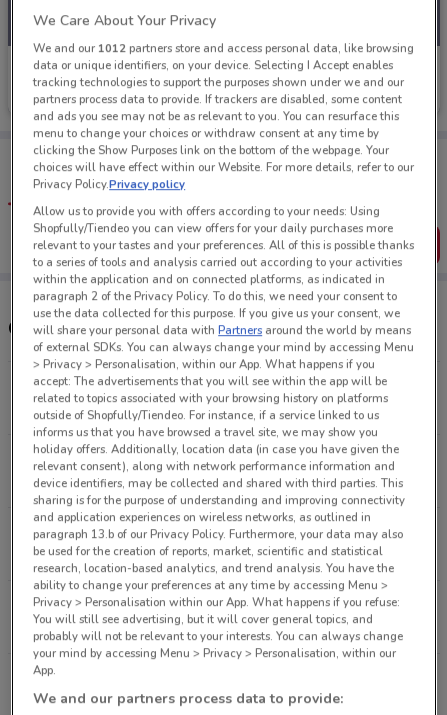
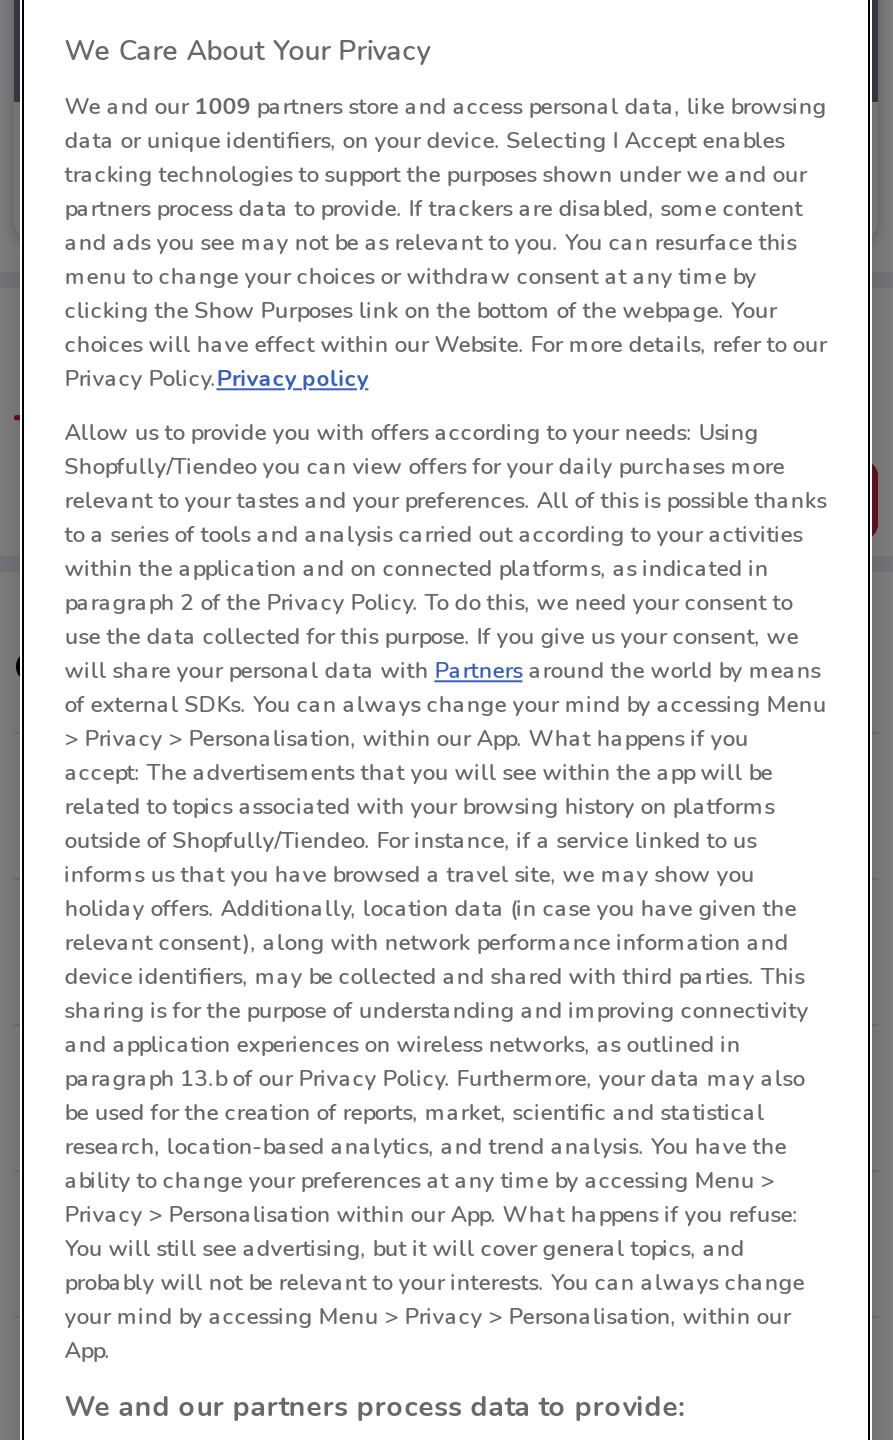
[33,40,414,56] We and our 1012 partners store and access personal data, like browsing -> [64,90,826,122] We and our 1009 partners store and access personal data, like browsing

